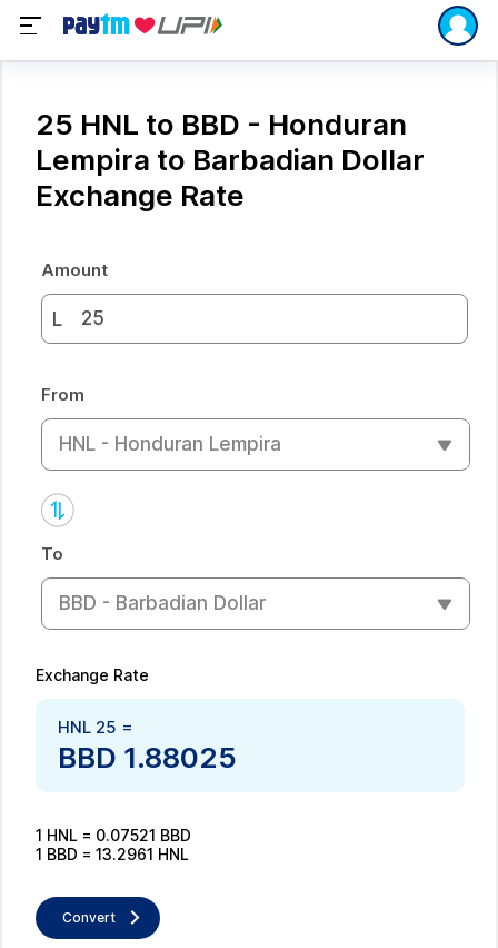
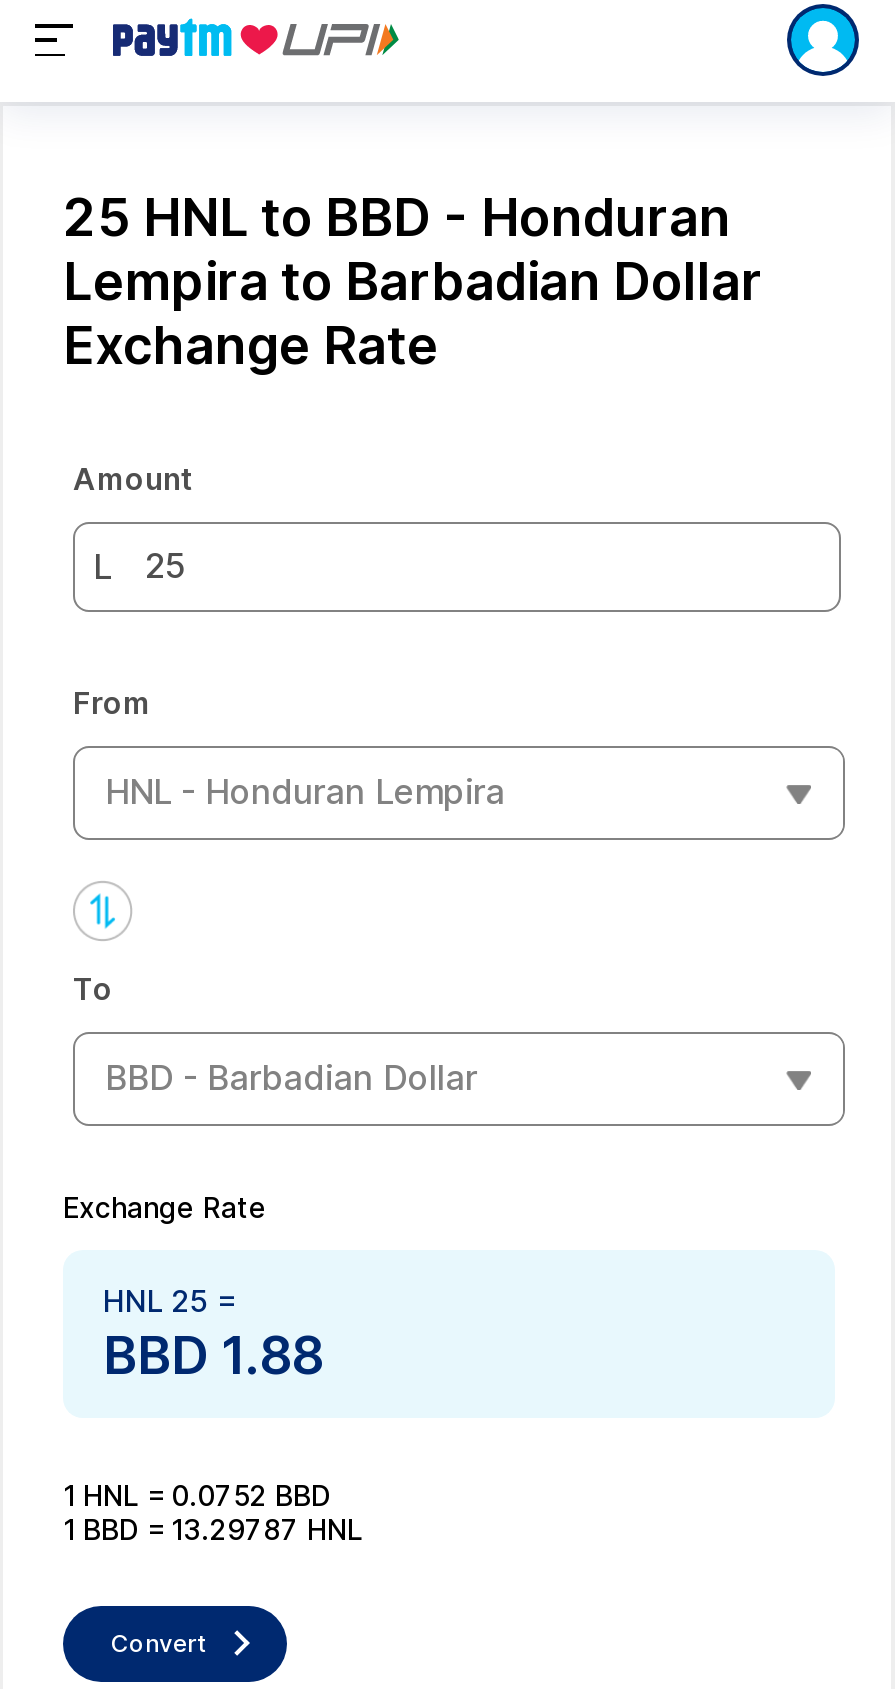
[58,739,237,774] BBD 1.88025 -> [103,1323,323,1385] BBD 1.88
[36,825,191,844] 1 HNL = 0.07521 BBD -> [63,1477,331,1511] 1 HNL = 0.0752 BBD
[36,844,189,863] 1 BBD = 13.2961 HNL -> [63,1511,363,1545] 1 BBD = 13.29787 HNL

